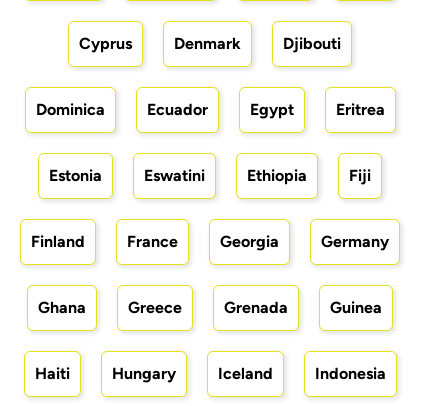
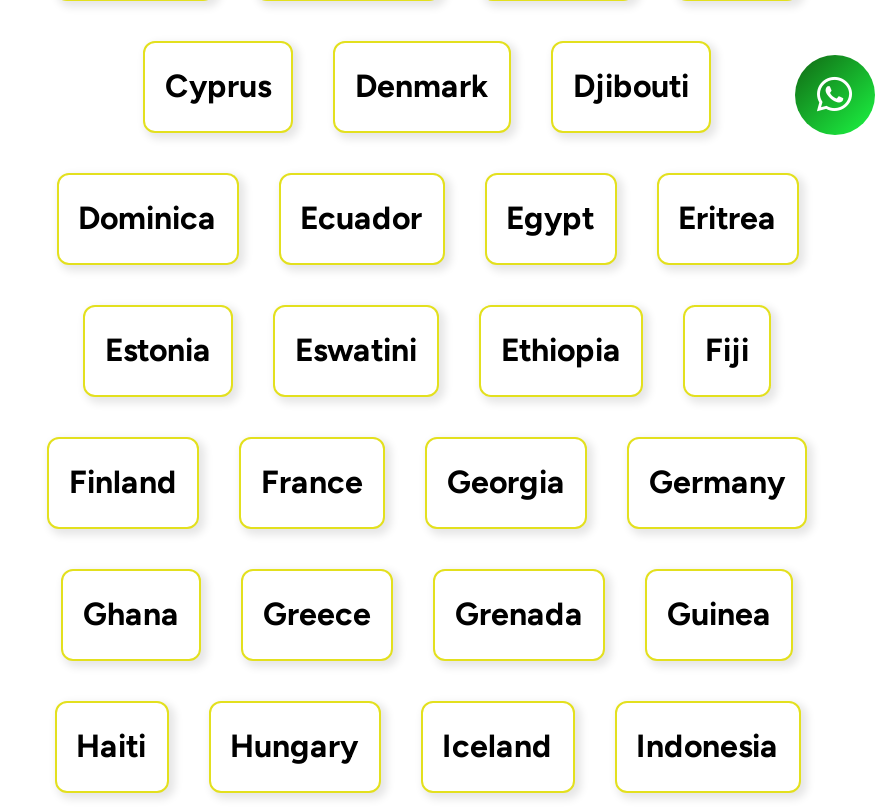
none -> [793,52,869,138] [image]

